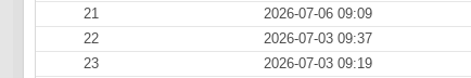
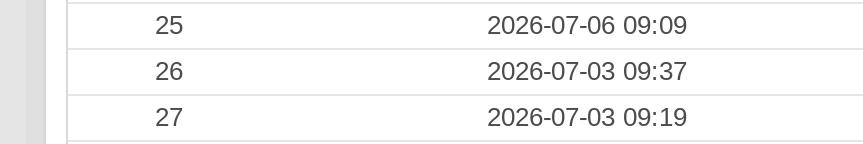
[83,5,98,22] 21 -> [155,10,183,40] 25
[83,30,98,47] 22 -> [155,56,183,86] 26
[83,55,98,71] 23 -> [155,102,183,132] 27

